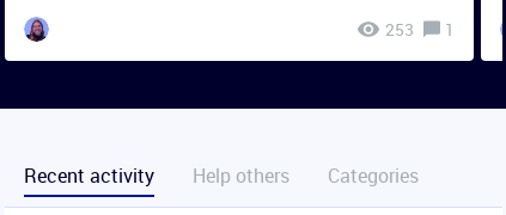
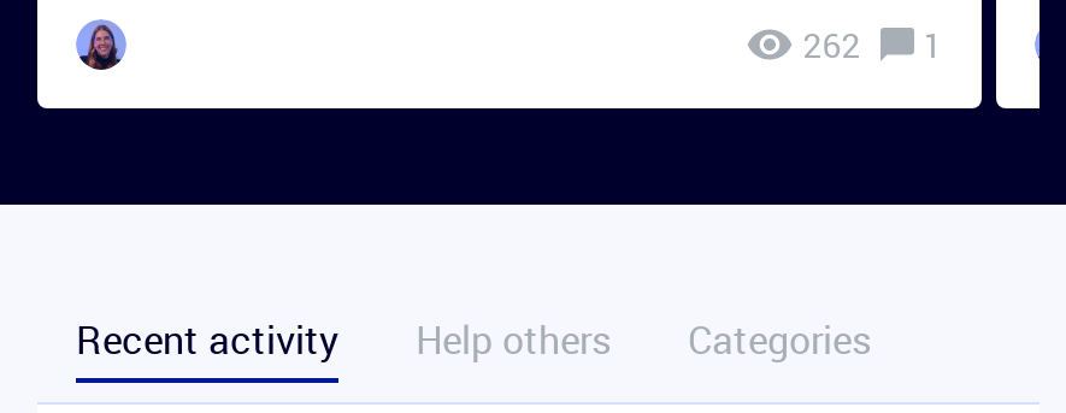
[385,18,454,41] 253 1 -> [803,22,943,68] 262 1

